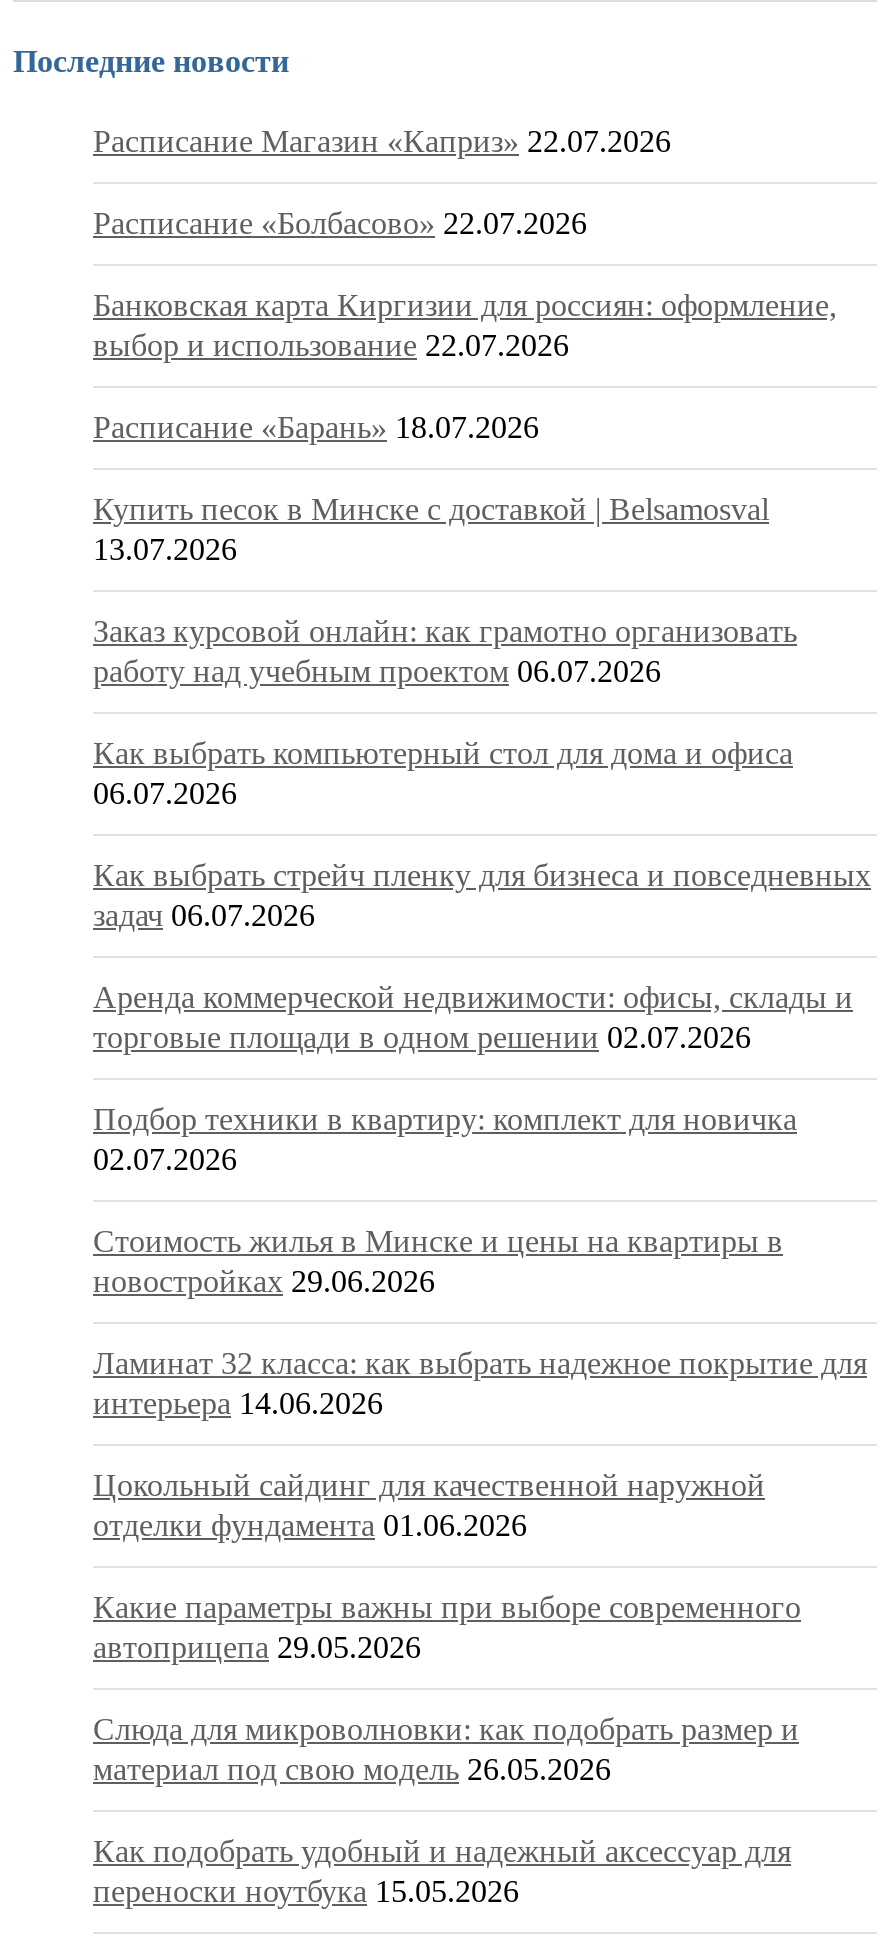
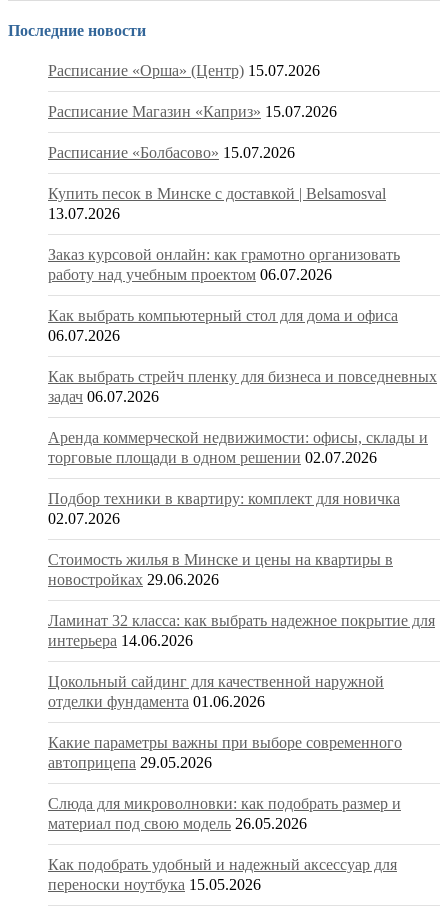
[93,125,837,445] Расписание Магазин «Каприз» 22.07.2026 | Расписание «Болбасово» 22.07.2026 | Банковская карта Киргизии для россиян: оформление, | выбор и использование 22.07.2026 | Расписание «Барань» 18.07.2026 -> [48,62,337,161] Расписание «Орша» (Центр) 15.07.2026 | Расписание Магазин «Каприз» 15.07.2026 | Расписание «Болбасово» 15.07.2026

